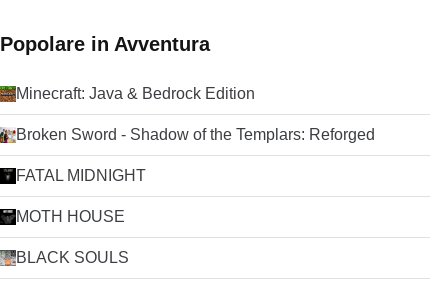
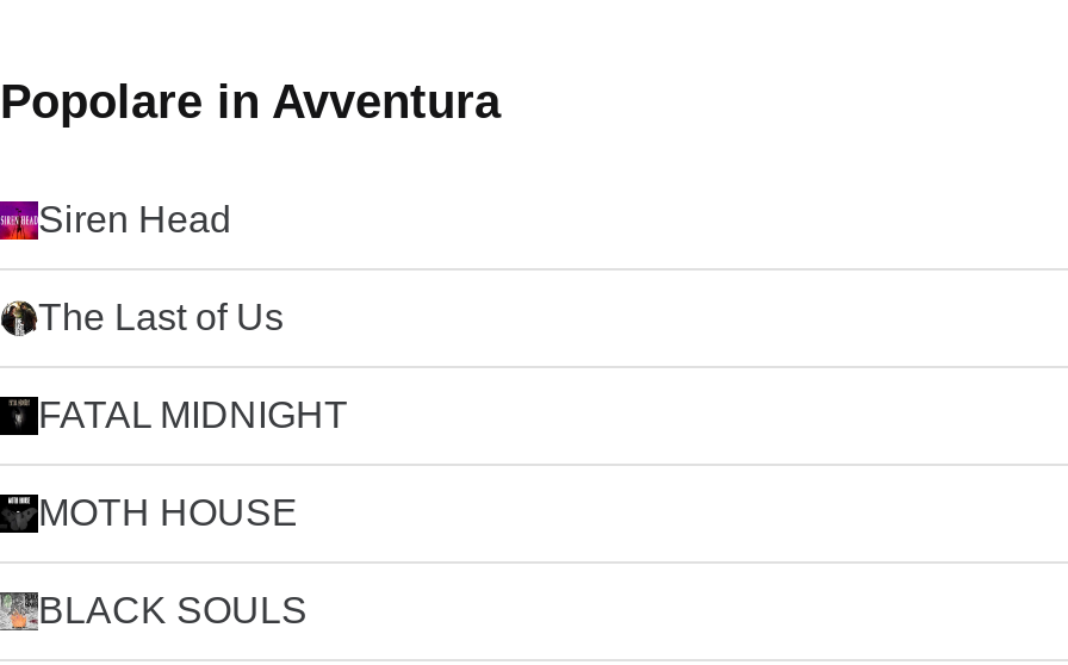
[16,85,255,102] Minecraft: Java & Bedrock Edition -> [38,199,231,240] Siren Head
[16,126,375,143] Broken Sword - Shadow of the Templars: Reforged -> [38,297,284,337] The Last of Us

